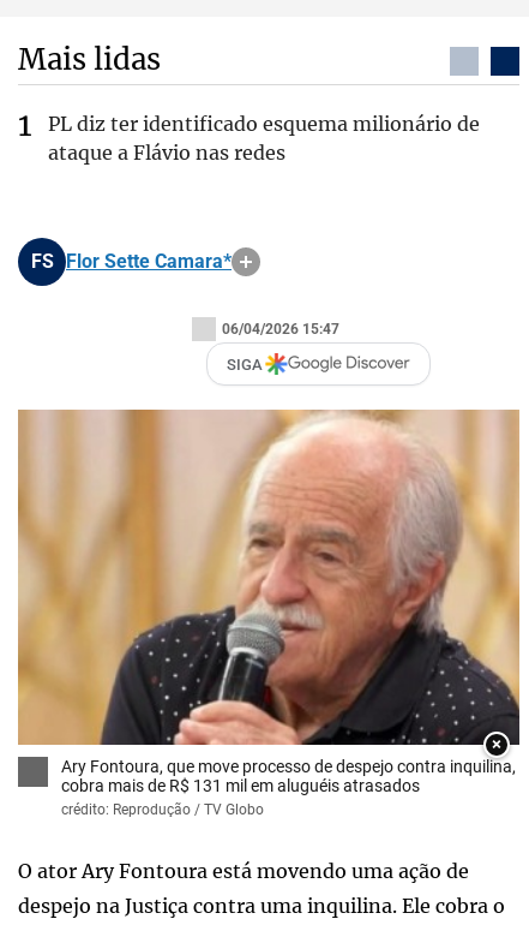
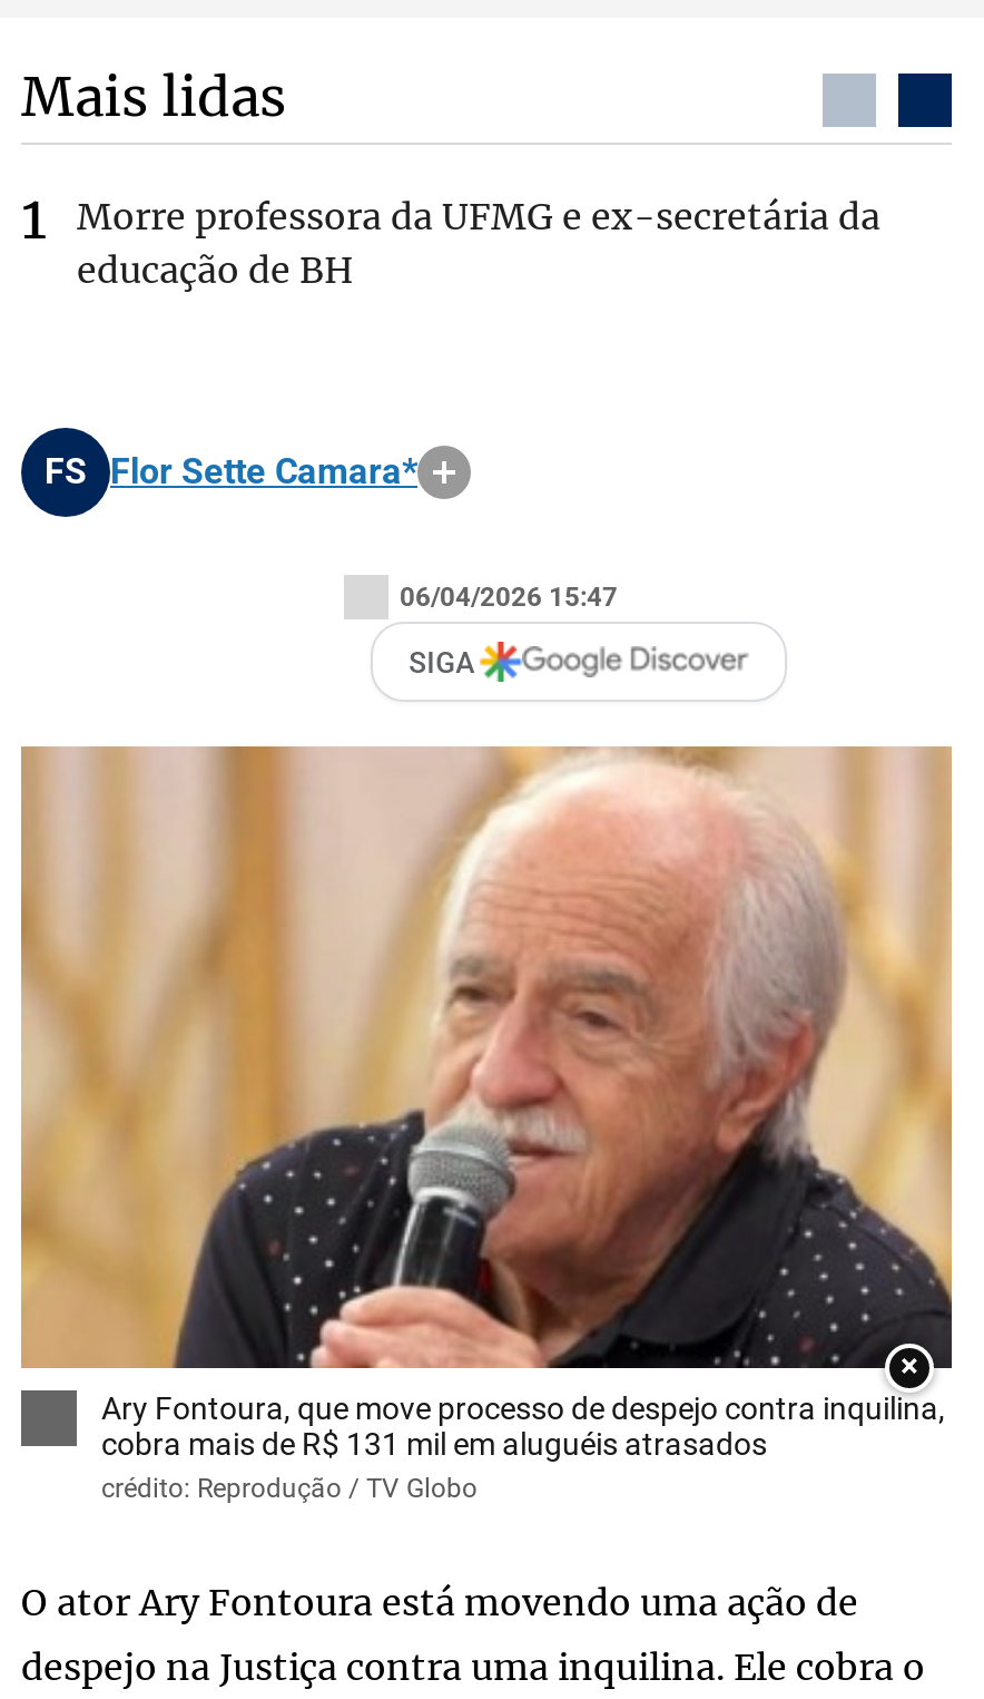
[48,112,480,165] PL diz ter identificado esquema milionário de | ataque a Flávio nas redes -> [77,194,880,292] Morre professora da UFMG e ex-secretária da | educação de BH

